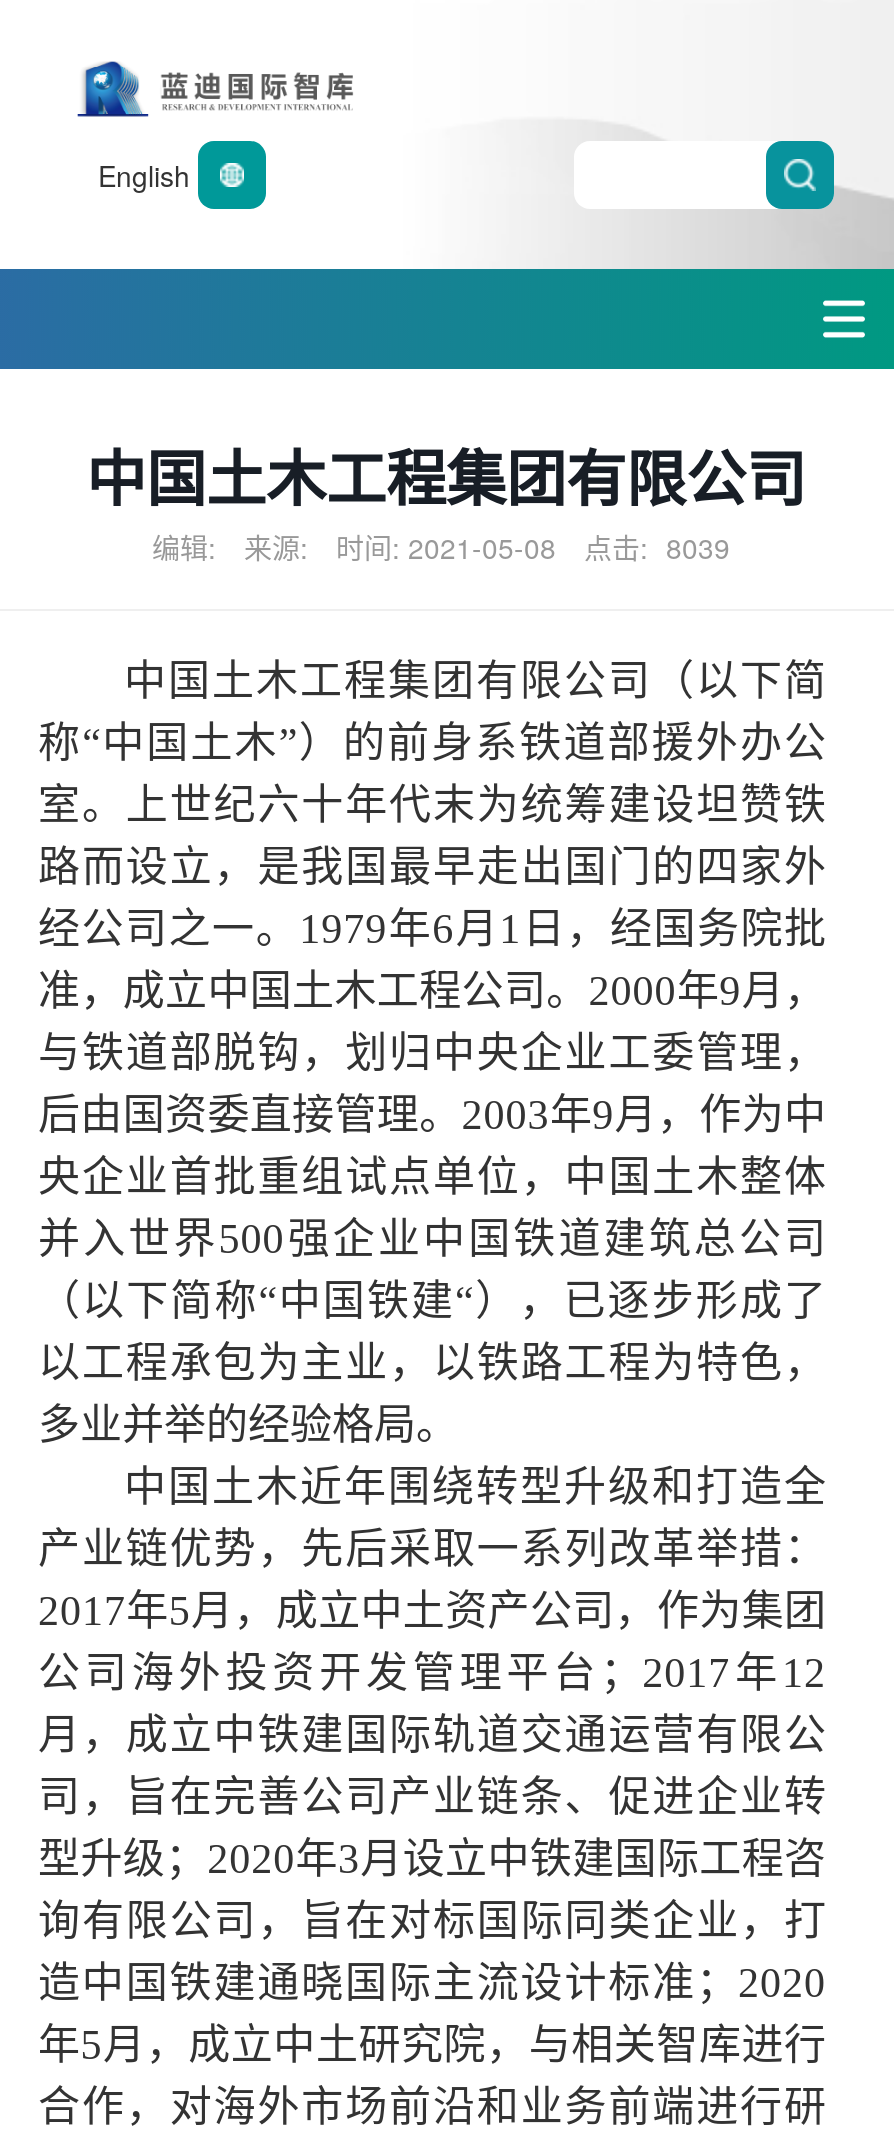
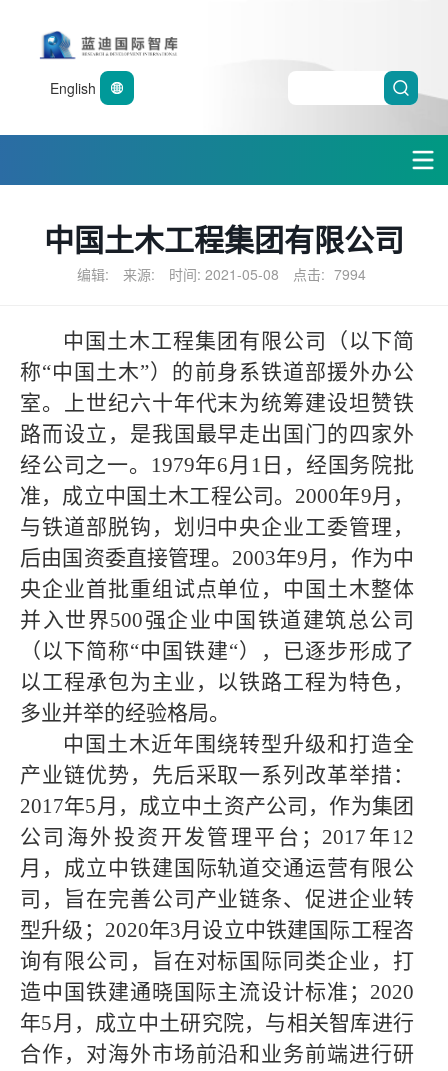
[152,527,730,567] 编辑: 来源: 时间: 2021-05-08 点击: 8039 -> [77,264,366,284] 编辑: 来源: 时间: 2021-05-08 点击: 7994

